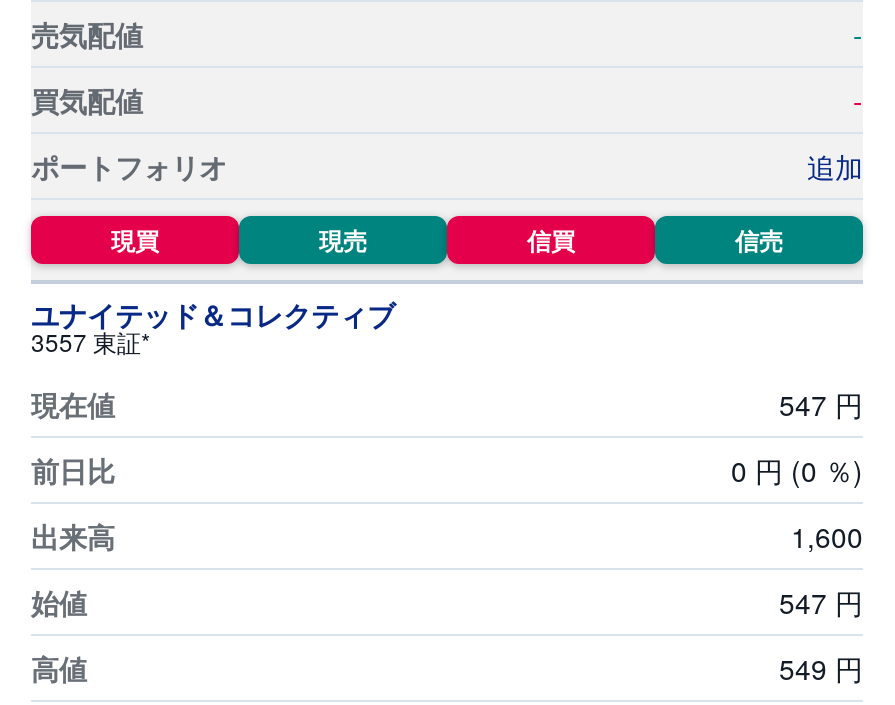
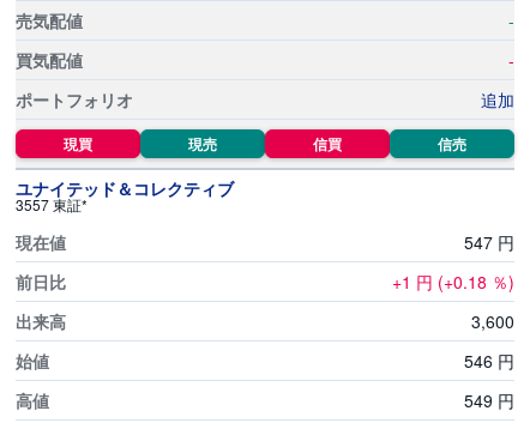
[731,450,863,490] 0 円 (0 ％) -> [392,270,514,294] +1 円 (+0.18 ％)
[791,516,863,556] 1, 600 -> [471,309,514,333] 3, 600
[779,582,863,622] 547 円 -> [464,349,514,373] 546 円

